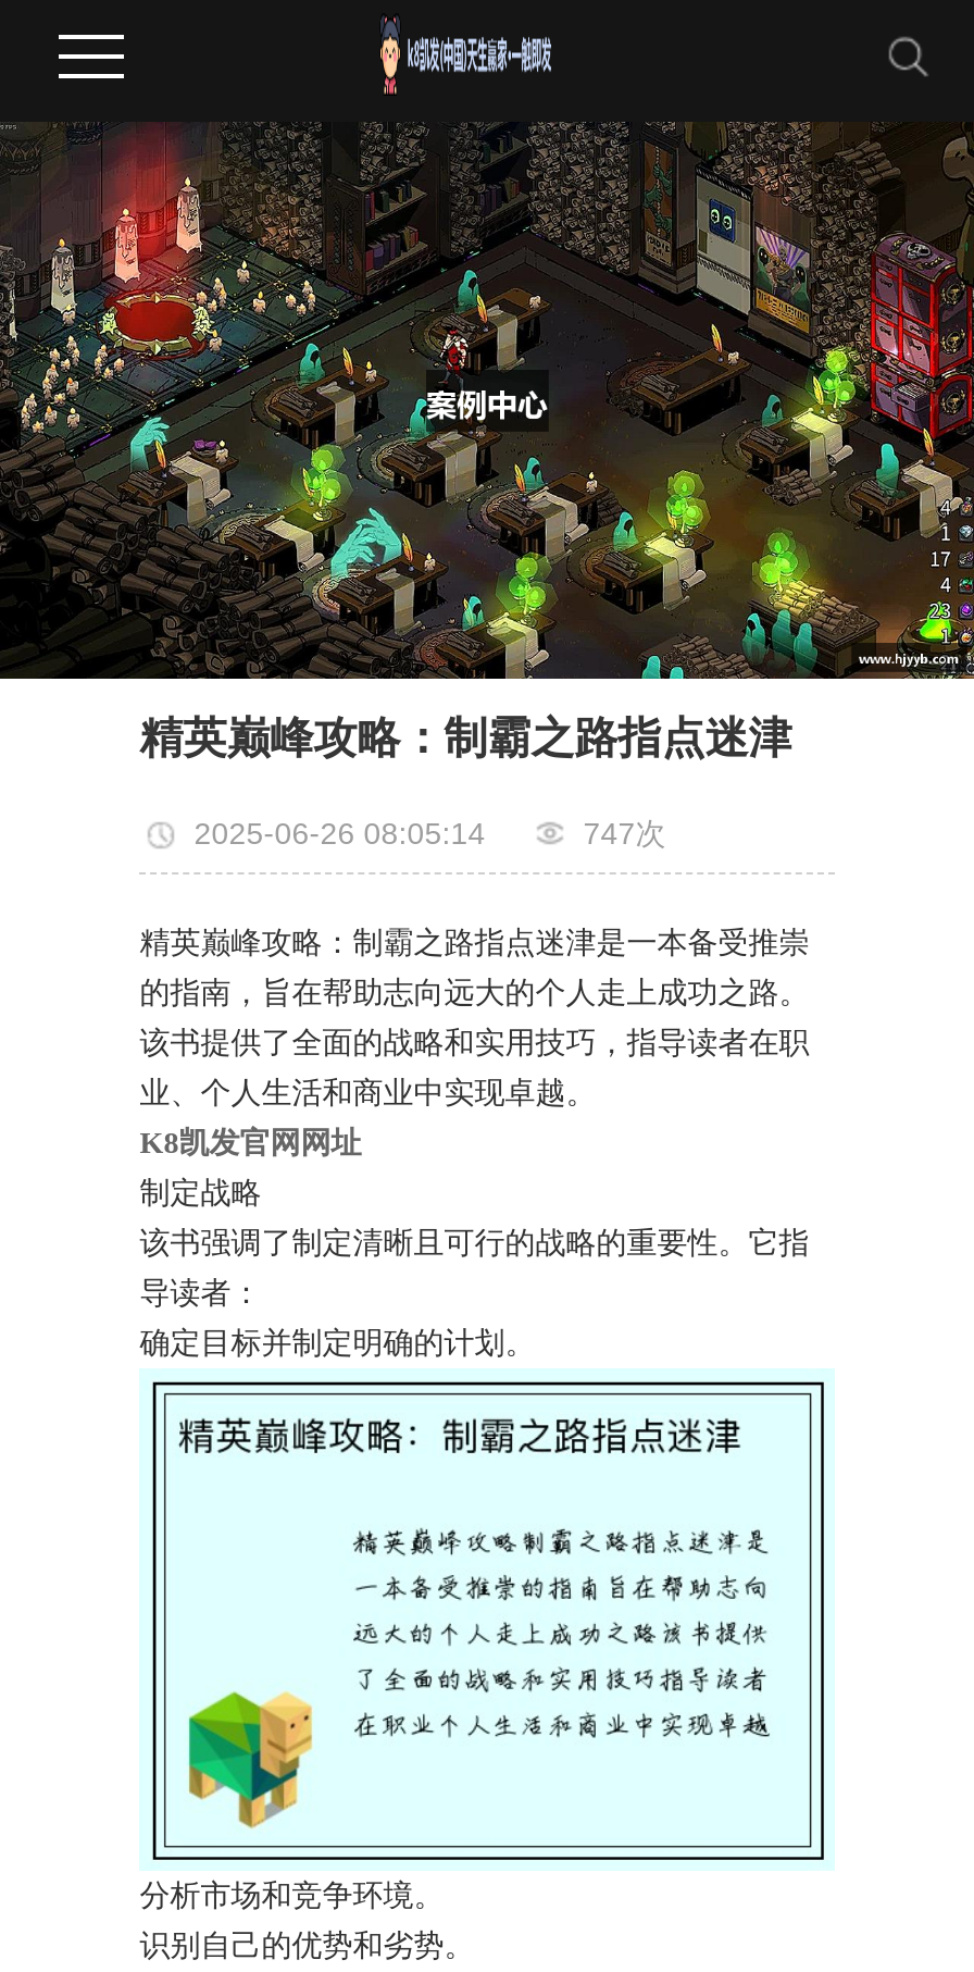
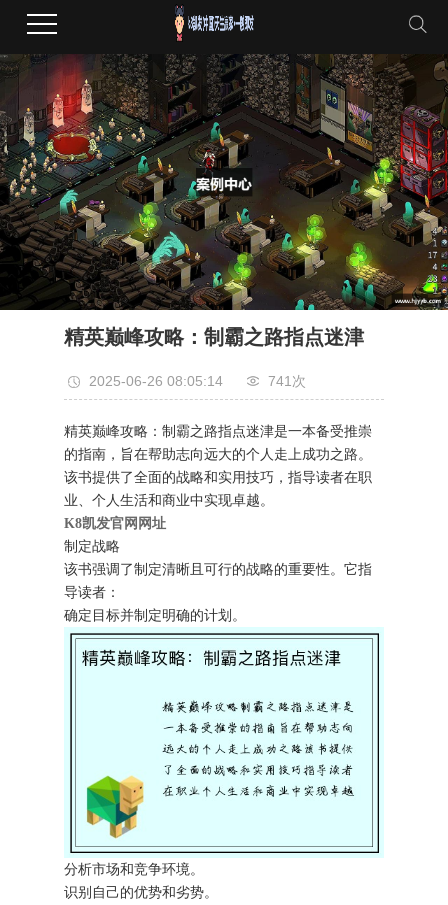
[583,815,666,850] 747次 -> [268,373,306,389] 741次

